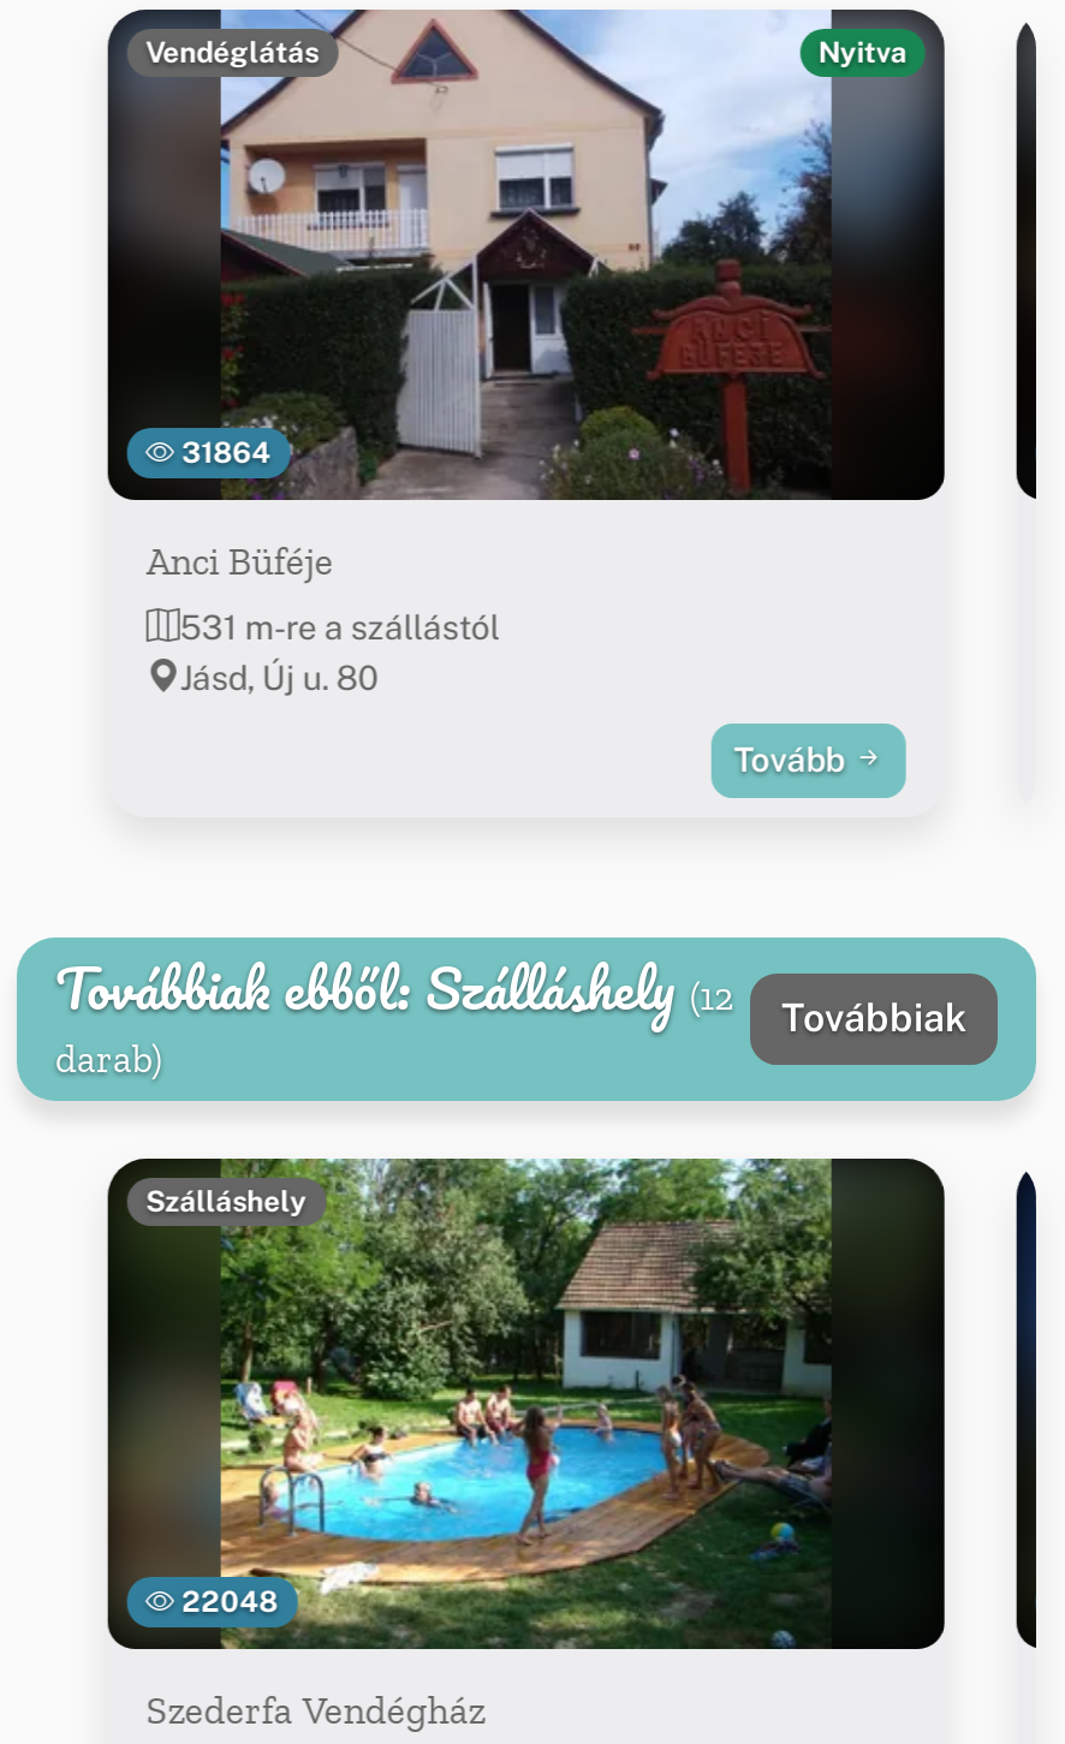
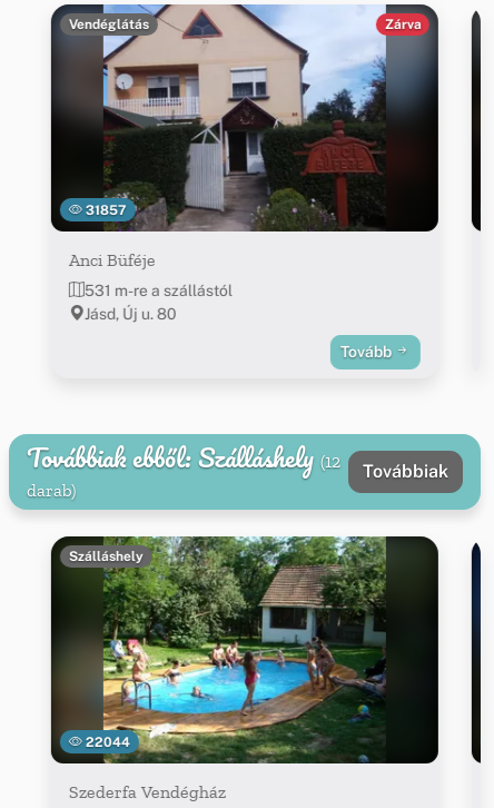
[818,35,907,69] Nyitva -> [384,16,421,32] Zárva
[175,436,271,470] 31864 -> [82,202,126,218] 31857
[175,1585,278,1619] 22048 -> [82,734,130,750] 22044

